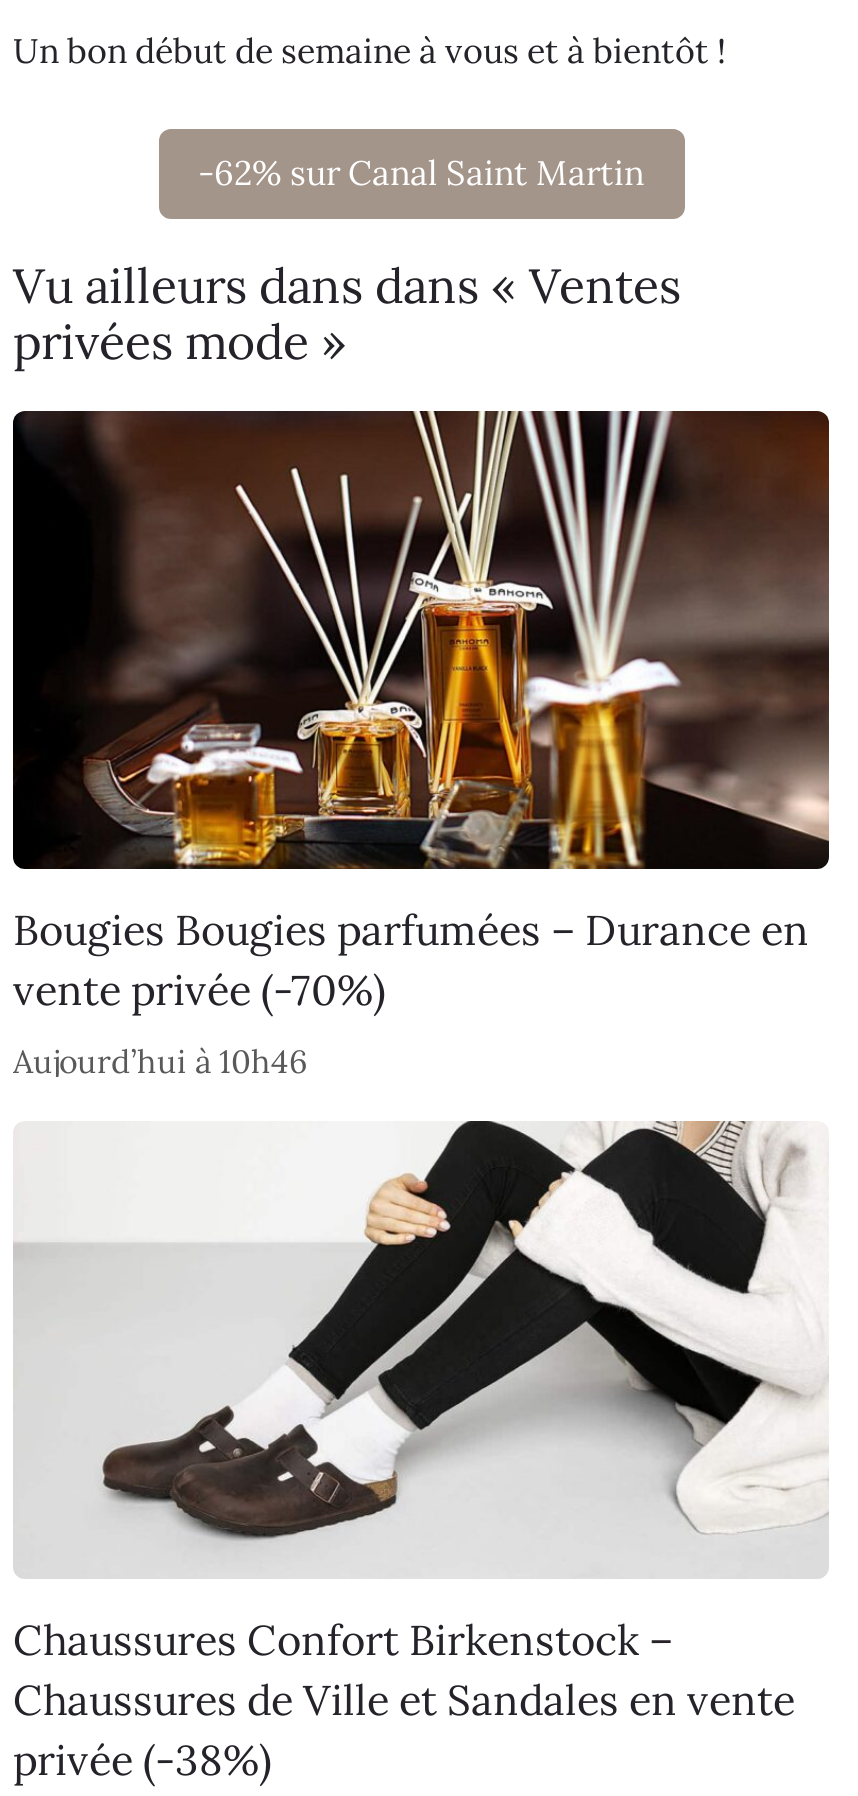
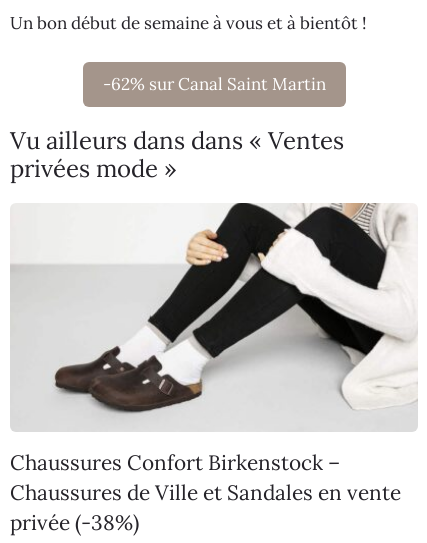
[11,409,831,1082] [image] | Bougies Bougies parfumées – Durance en | vente privée (-70%) | Aujourd’hui à 10h46 -> none

